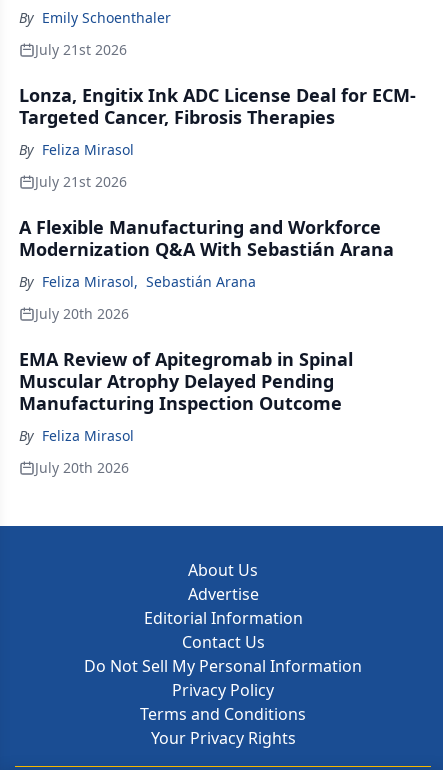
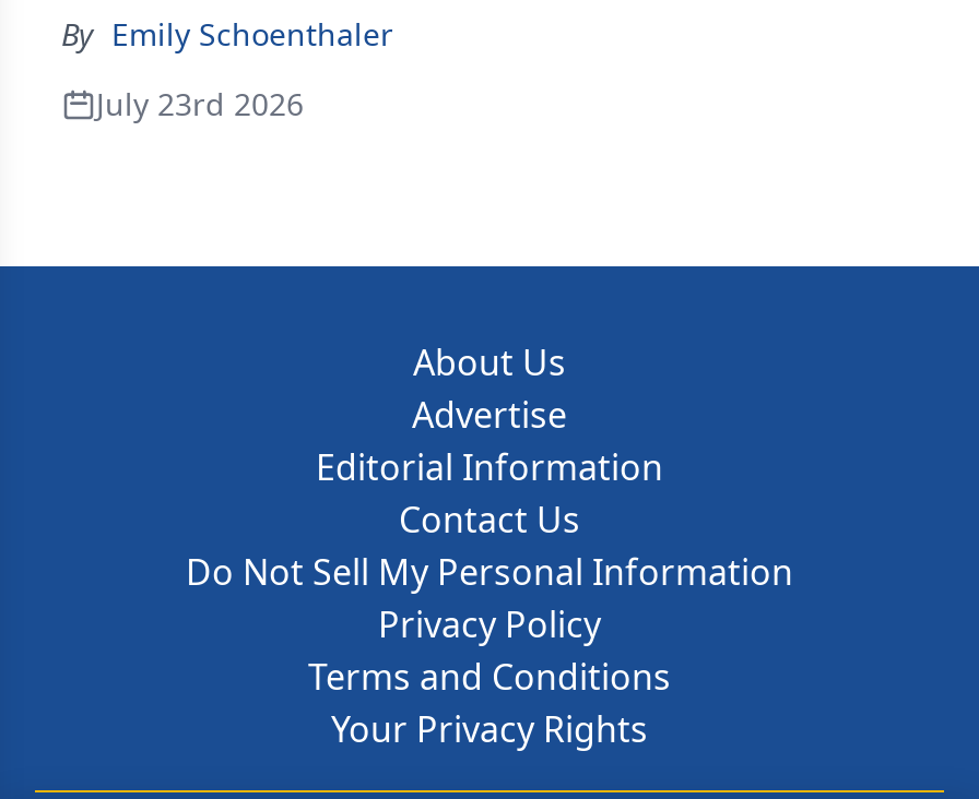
[19,40,416,477] July 21st 2026 | Lonza, Engitix Ink ADC License Deal for ECM- | Targeted Cancer, Fibrosis Therapies | By Feliza Mirasol | July 21st 2026 | A Flexible Manufacturing and Workforce | Modernization Q&A With Sebastián Arana | By Feliza Mirasol, Sebastián Arana | July 20th 2026 | EMA Review of Apitegromab in Spinal | Muscular Atrophy Delayed Pending | Manufacturing Inspection Outcome | By Feliza Mirasol | July 20th 2026 -> [96,83,304,124] July 23rd 2026

